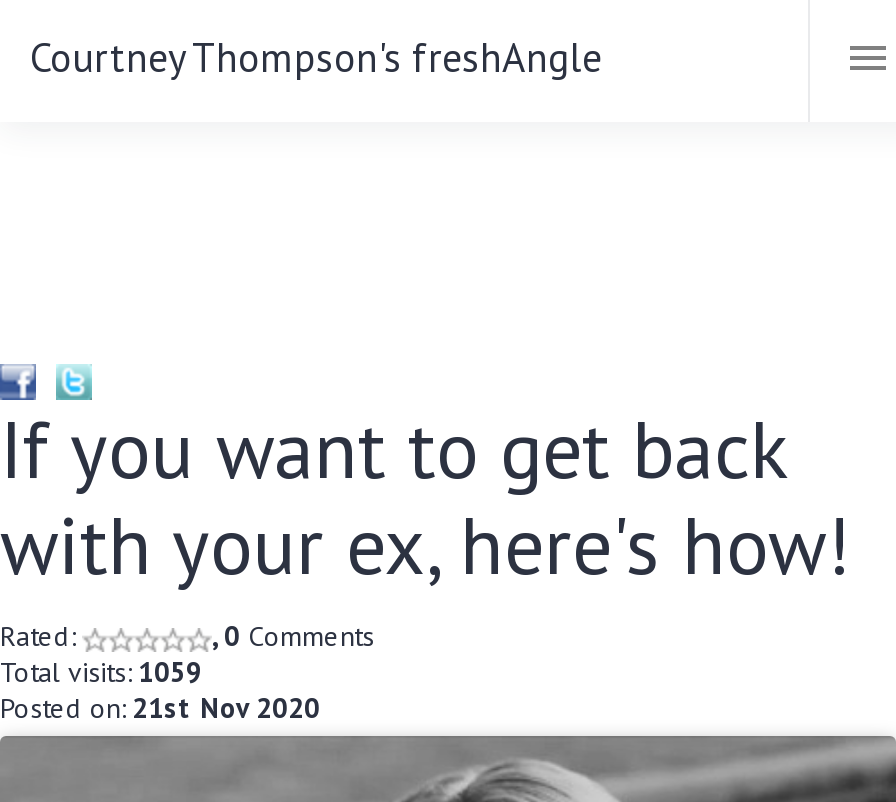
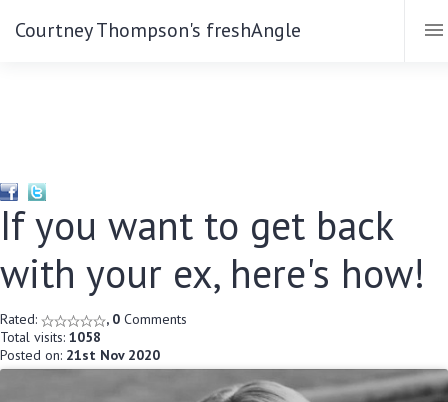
[0,655,202,691] Total visits: 1059 -> [0,328,101,346] Total visits: 1058

